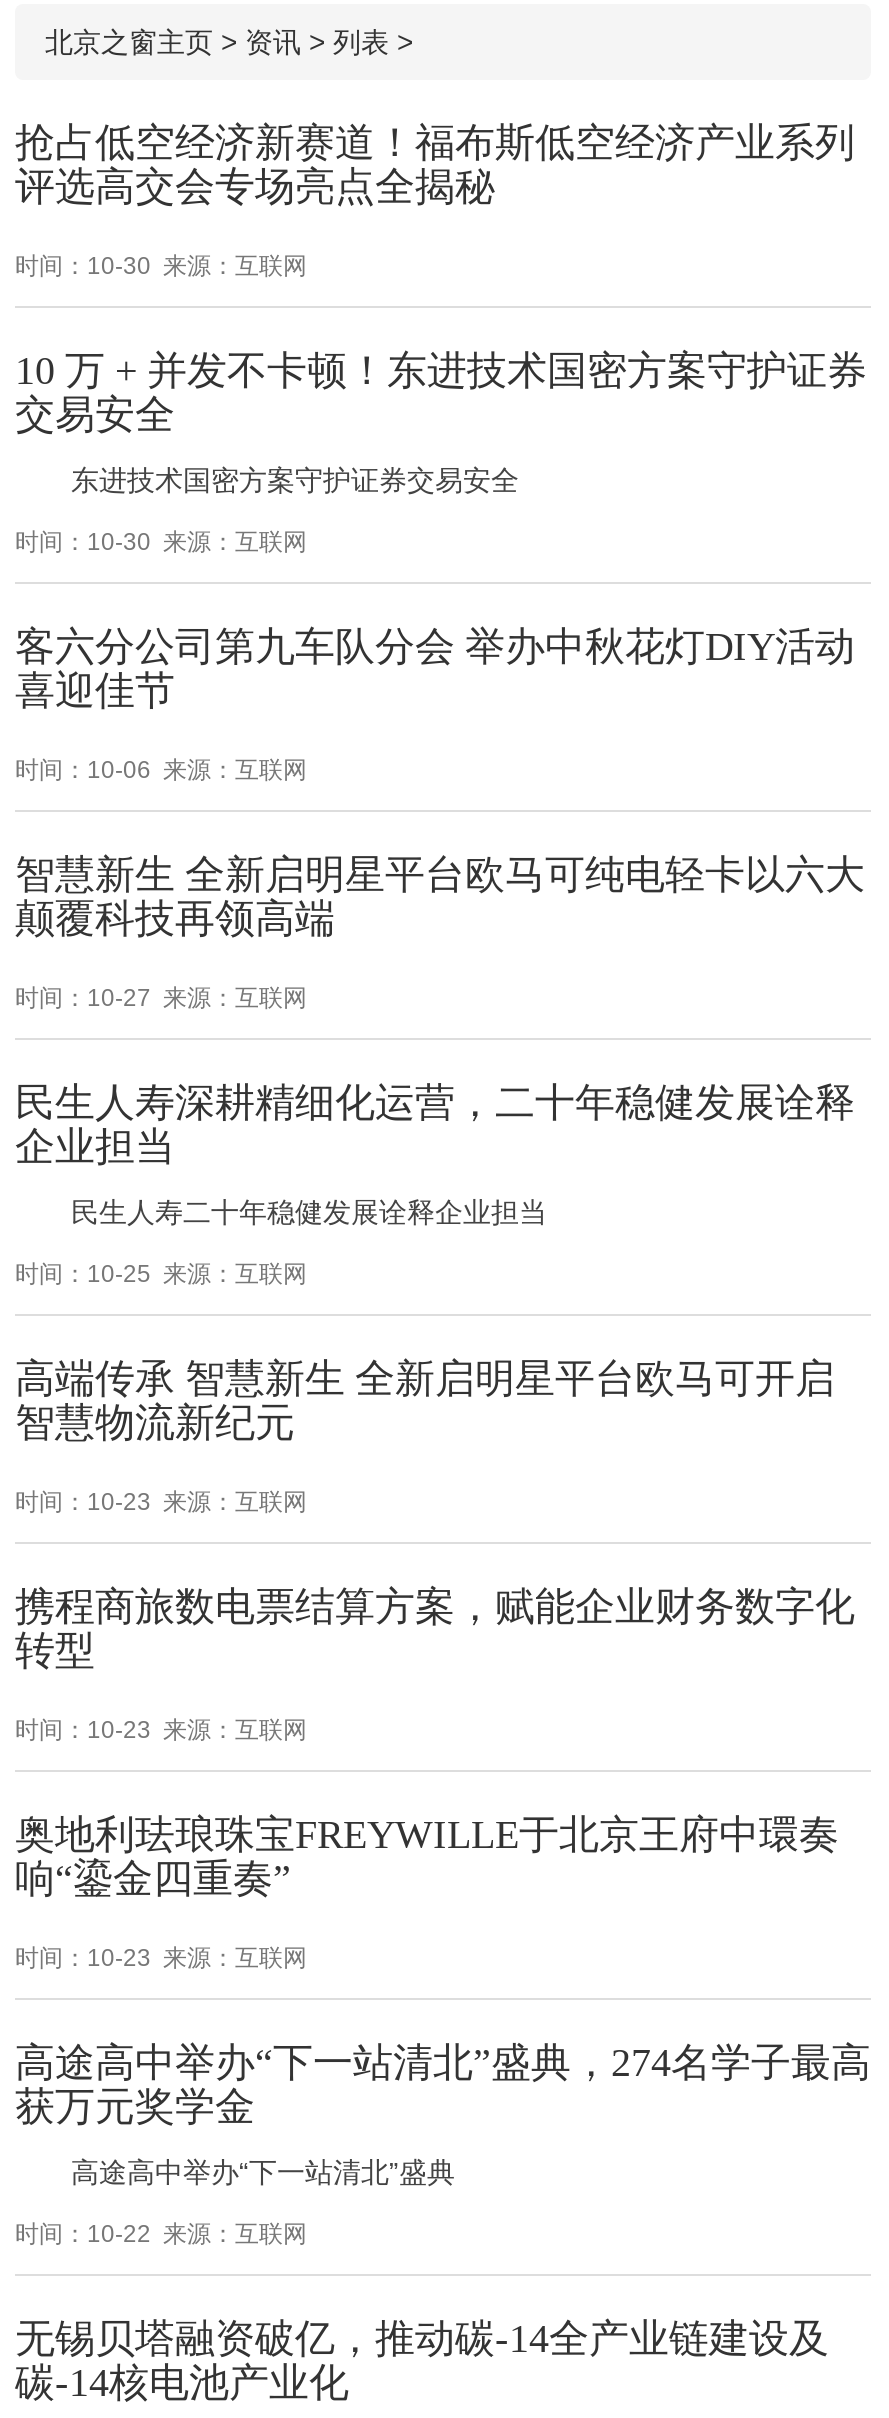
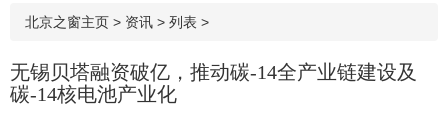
[15,120,871,2248] 抢占低空经济新赛道！福布斯低空经济产业系列 | 评选高交会专场亮点全揭秘 | 时间：10-30 来源：互联网 | 10 万 + 并发不卡顿！东进技术国密方案守护证券 | 交易安全 | 东进技术国密方案守护证券交易安全 | 时间：10-30 来源：互联网 | 客六分公司第九车队分会 举办中秋花灯DIY活动 | 喜迎佳节 | 时间：10-06 来源：互联网 | 智慧新生 全新启明星平台欧马可纯电轻卡以六大 | 颠覆科技再领高端 | 时间：10-27 来源：互联网 | 民生人寿深耕精细化运营，二十年稳健发展诠释 | 企业担当 | 民生人寿二十年稳健发展诠释企业担当 | 时间：10-25 来源：互联网 | 高端传承 智慧新生 全新启明星平台欧马可开启 | 智慧物流新纪元 | 时间：10-23 来源：互联网 | 携程商旅数电票结算方案，赋能企业财务数字化 | 转型 | 时间：10-23 来源：互联网 | 奥地利珐琅珠宝FREYWILLE于北京王府中環奏 | 响“鎏金四重奏” | 时间：10-23 来源：互联网 | 高途高中举办“下一站清北”盛典，274名学子最高 | 获万元奖学金 | 高途高中举办“下一站清北”盛典 | 时间：10-22 来源：互联网 -> none

